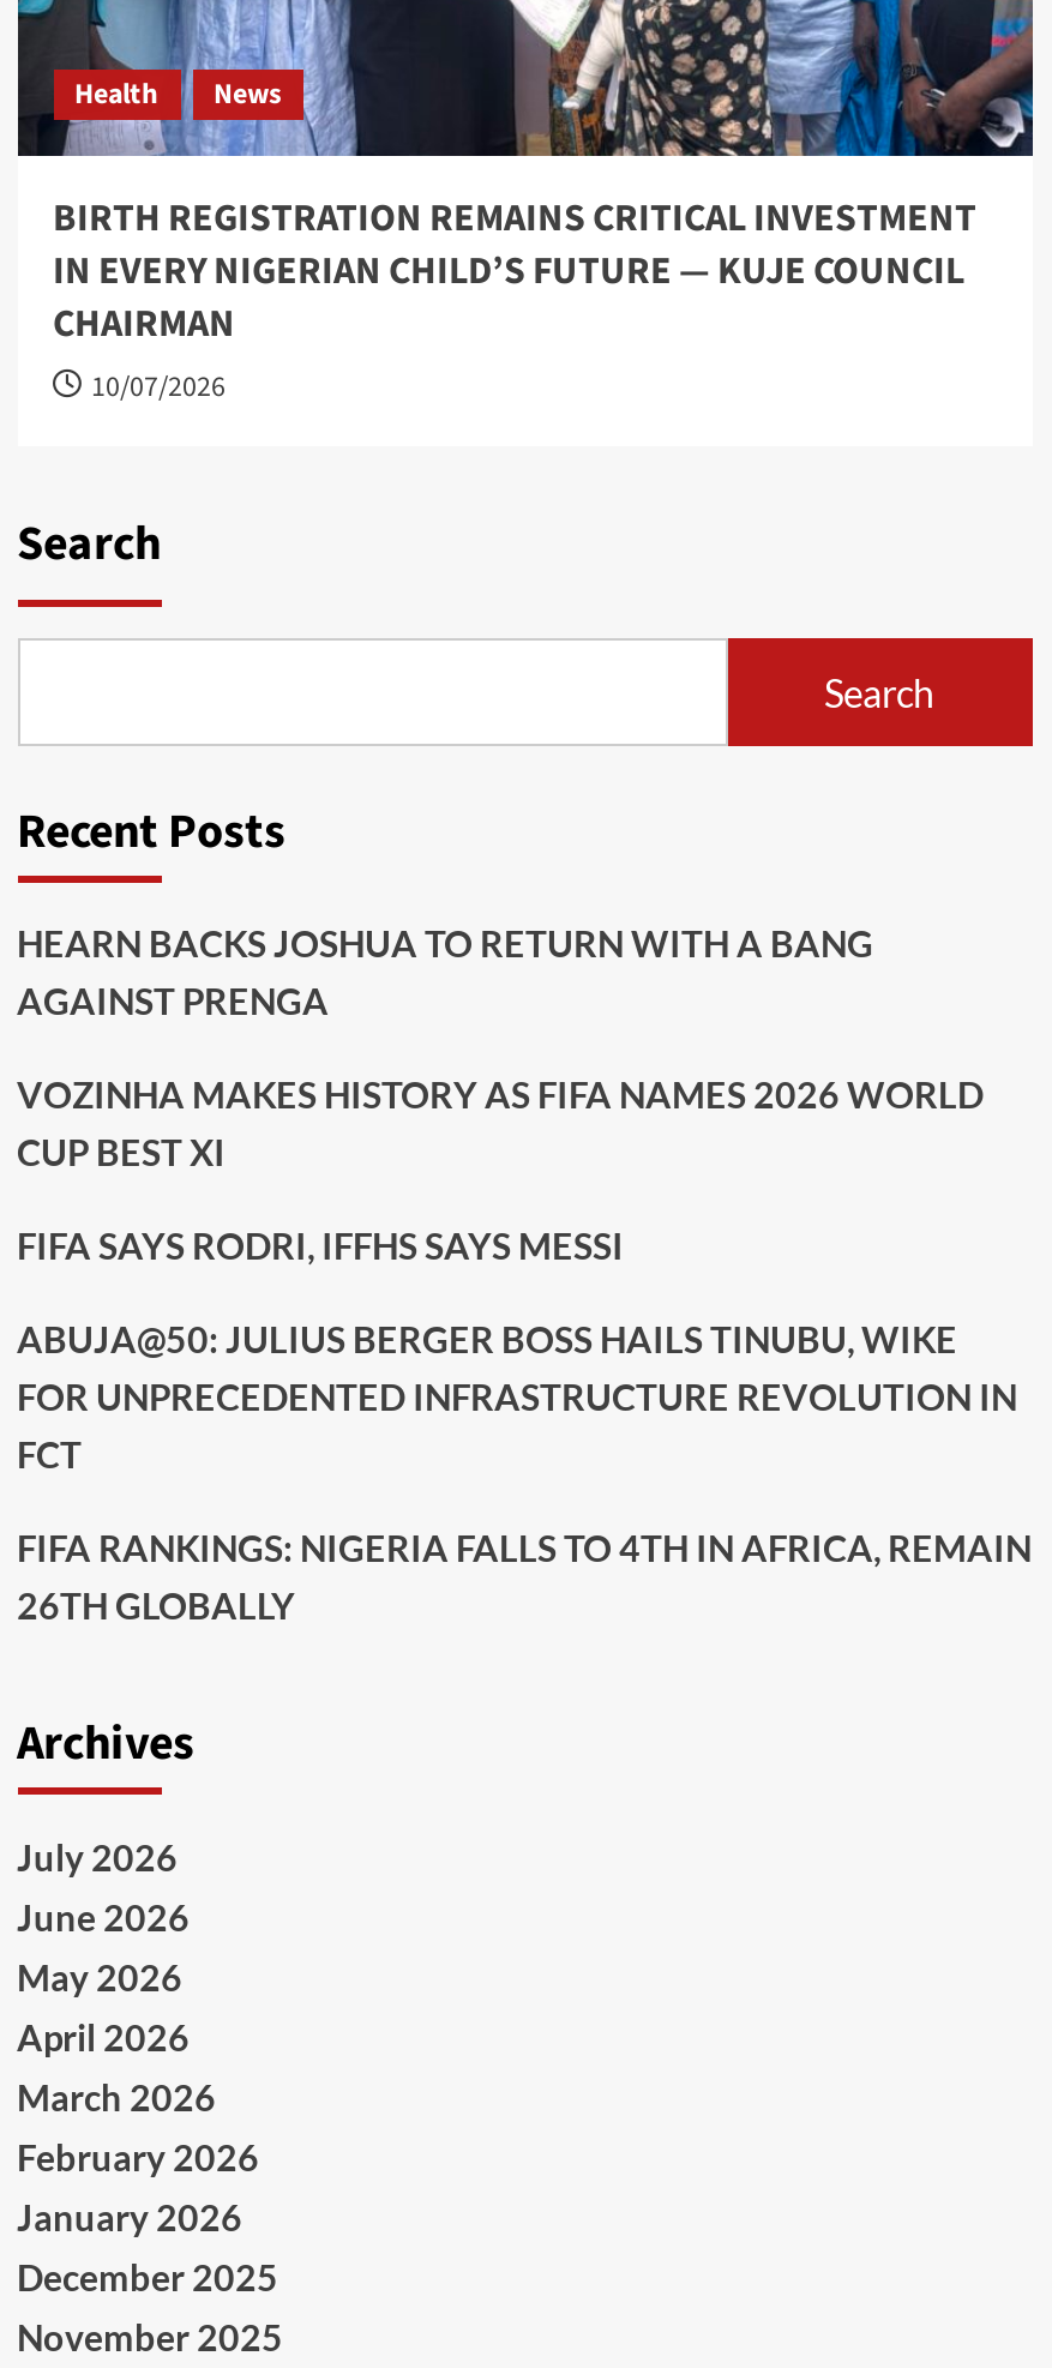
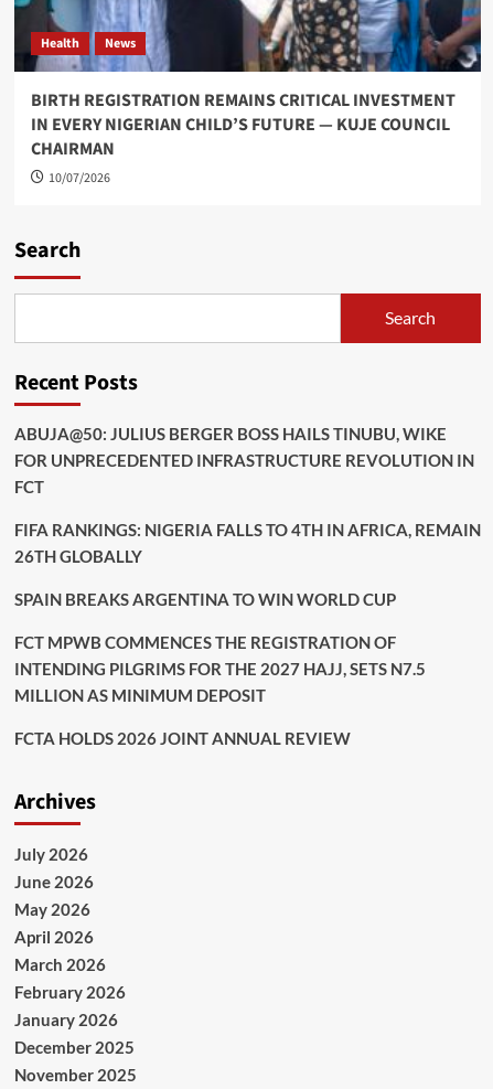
[17,921,984,1267] HEARN BACKS JOSHUA TO RETURN WITH A BANG | AGAINST PRENGA | VOZINHA MAKES HISTORY AS FIFA NAMES 2026 WORLD | CUP BEST XI | FIFA SAYS RODRI, IFFHS SAYS MESSI -> none
moved [17,1317,1032,1626] -> [14,424,480,566]: ABUJA@50: JULIUS BERGER BOSS HAILS TINUBU, WIKE | FOR UNPRECEDENTED INFRASTRUCTURE REVOLUTION IN | FCT | FIFA RANKINGS: NIGERIA FALLS TO 4TH IN AFRICA, REMAIN | 26TH GLOBALLY
none -> [14,589,425,748] SPAIN BREAKS ARGENTINA TO WIN WORLD CUP | FCT MPWB COMMENCES THE REGISTRATION OF | INTENDING PILGRIMS FOR THE 2027 HAJJ, SETS N7.5 | MILLION AS MINIMUM DEPOSIT | FCTA HOLDS 2026 JOINT ANNUAL REVIEW

